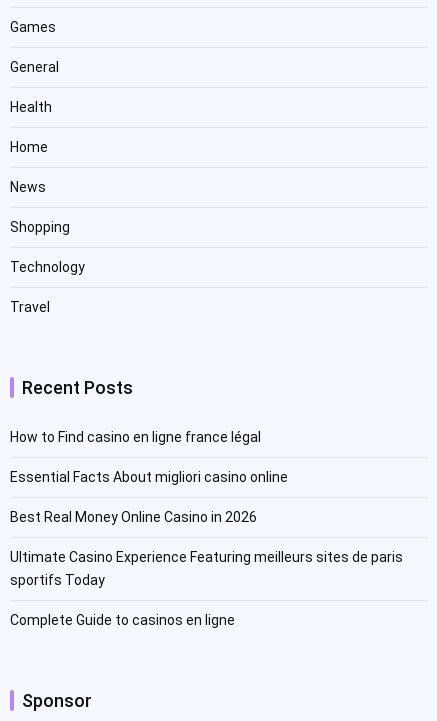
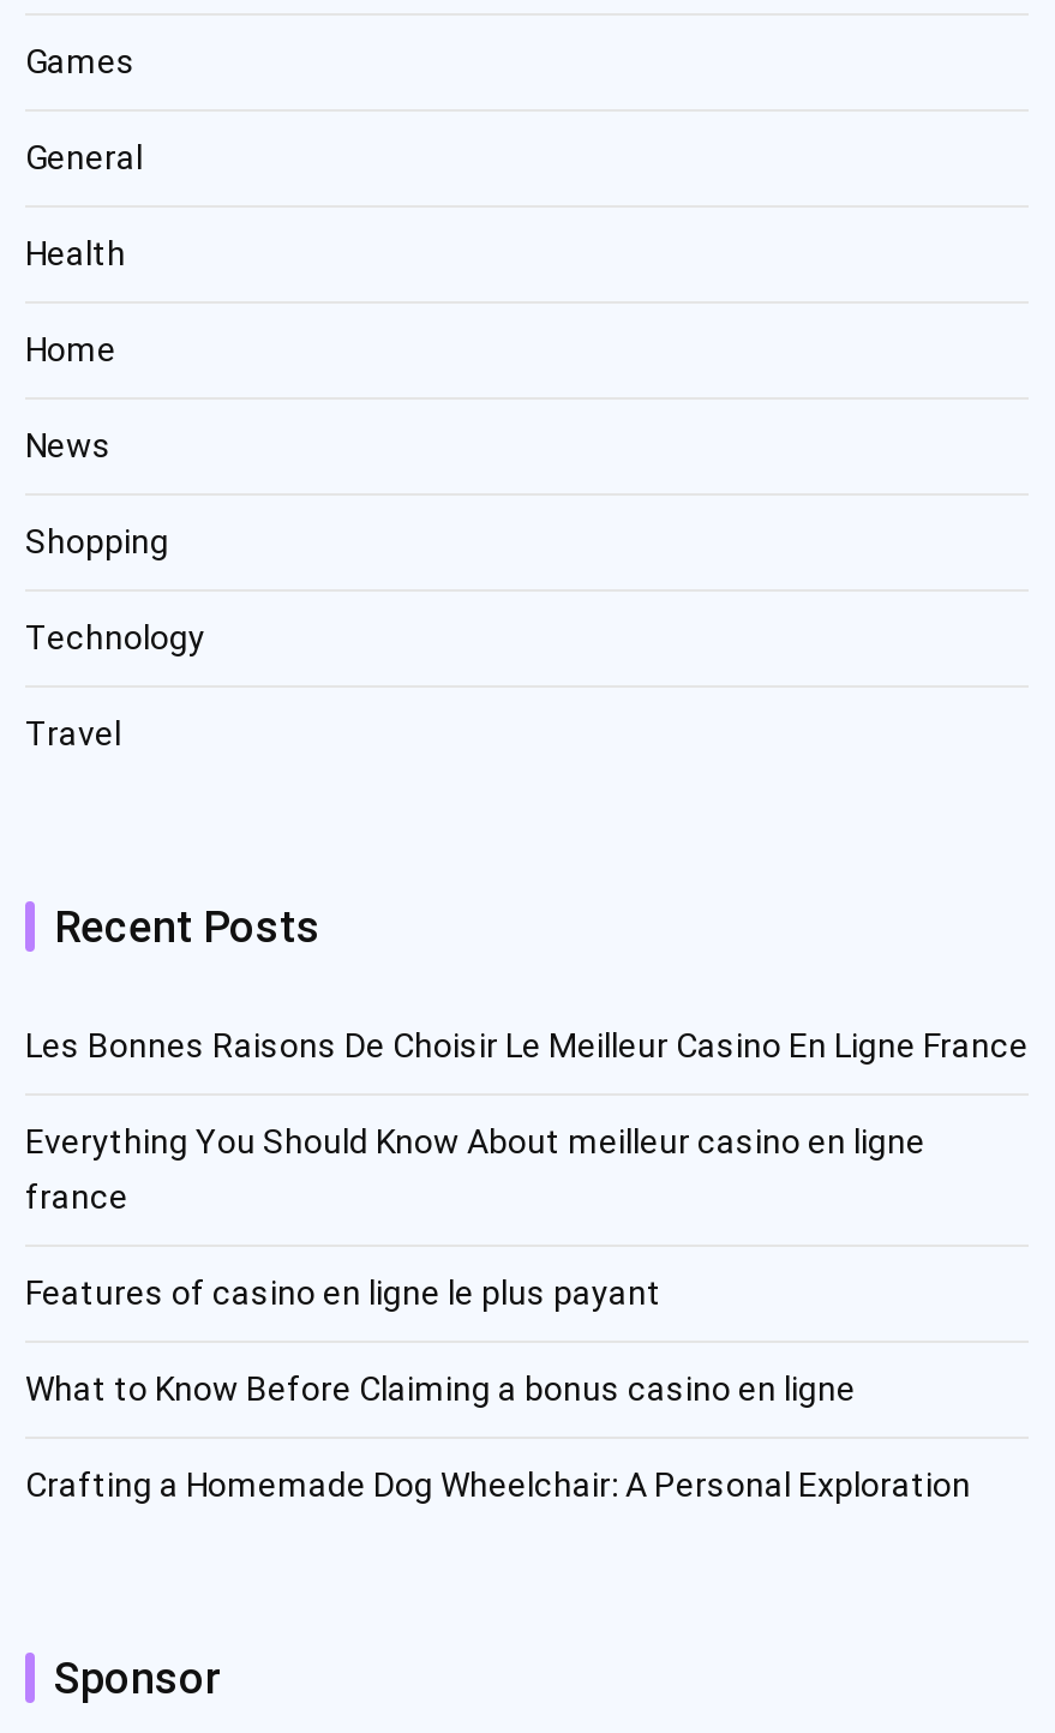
[10,429,261,445] How to Find casino en ligne france légal -> [25,1026,1029,1064] Les Bonnes Raisons De Choisir Le Meilleur Casino En Ligne France
[10,469,288,485] Essential Facts About migliori casino online -> [25,1122,925,1215] Everything You Should Know About meilleur casino en ligne | france
[10,509,257,525] Best Real Money Online Casino in 2026 -> [25,1273,661,1311] Features of casino en ligne le plus payant
[10,549,403,588] Ultimate Casino Experience Featuring meilleurs sites de paris | sportifs Today -> [25,1369,856,1407] What to Know Before Claiming a bonus casino en ligne
[10,612,235,628] Complete Guide to casinos en ligne -> [25,1465,971,1503] Crafting a Homemade Dog Wheelchair: A Personal Exploration

